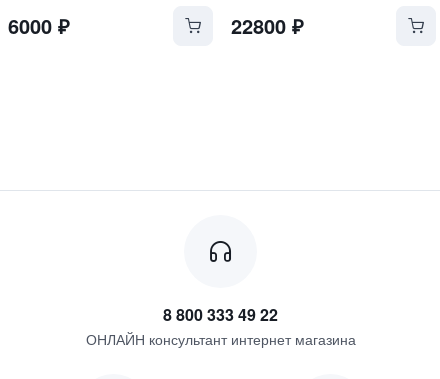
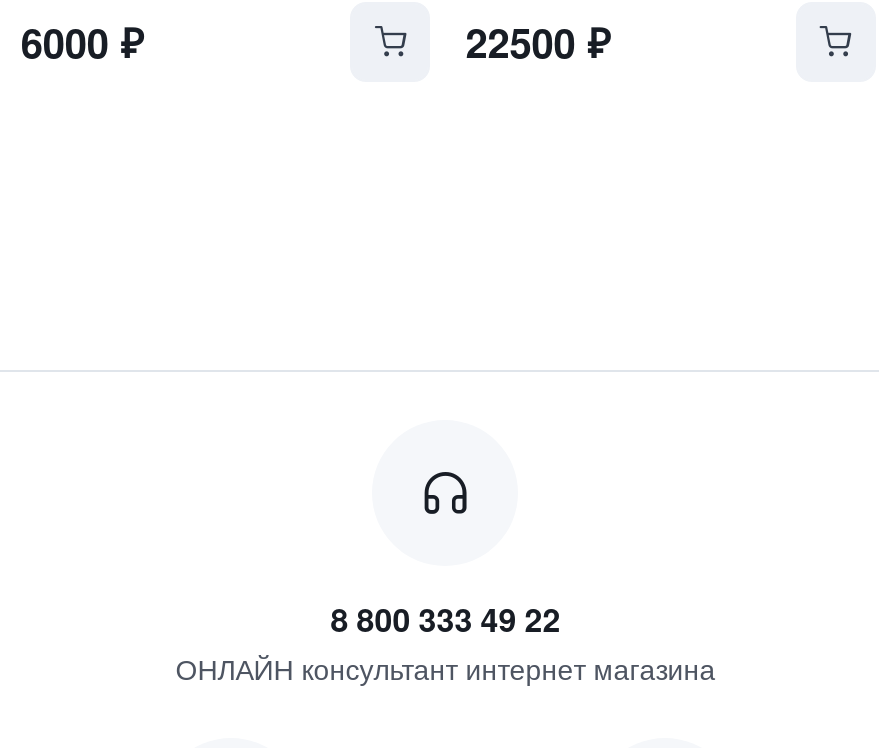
[231,11,304,40] 22800 ₽ -> [466,11,612,69] 22500 ₽

